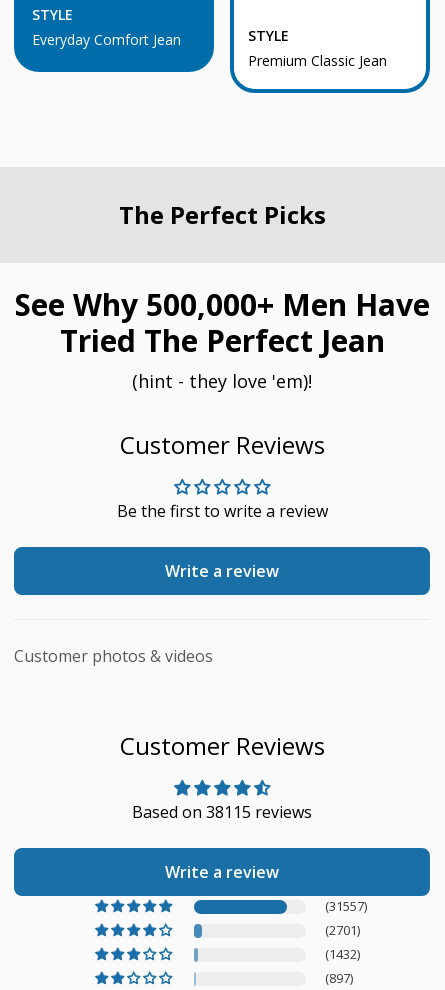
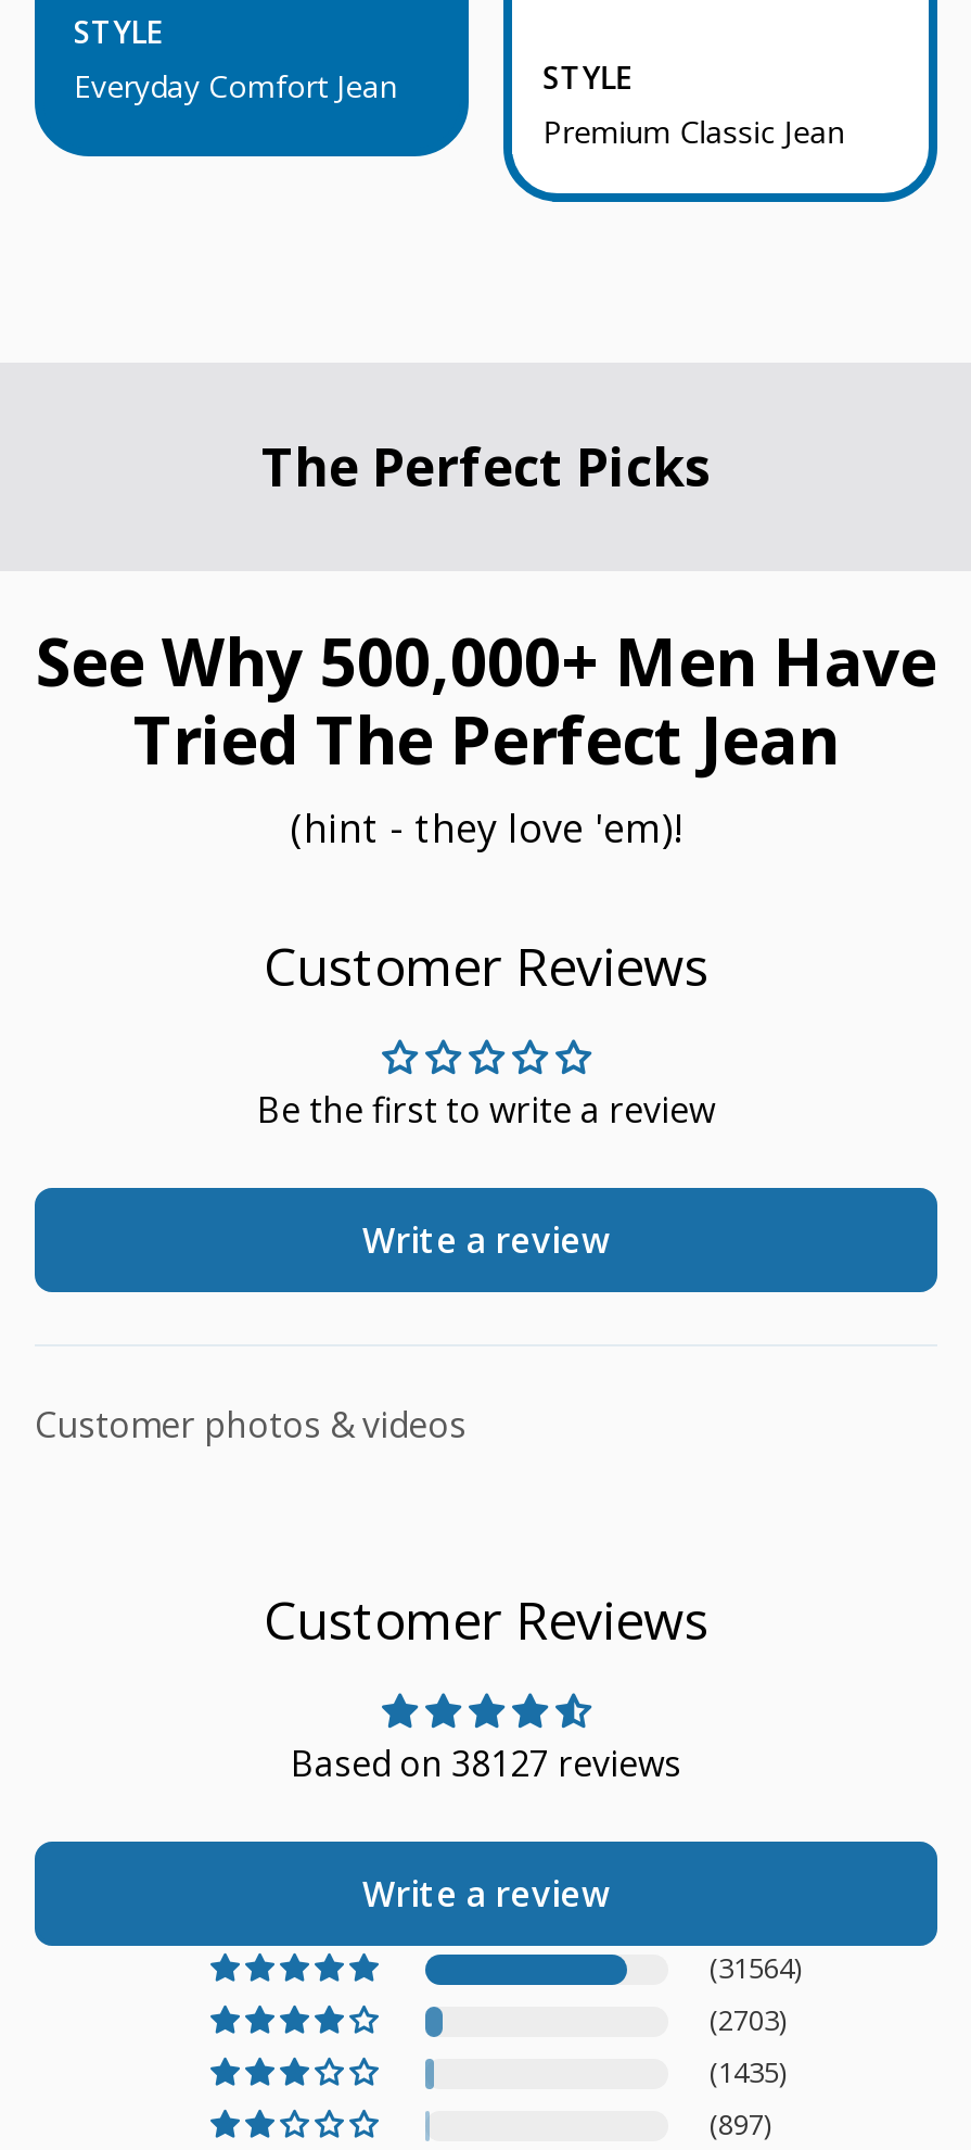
[132,801,312,823] Based on 38115 reviews -> [291,1740,681,1787] Based on 38127 reviews
[325,897,367,915] (31557) -> [710,1948,801,1987] (31564)
[325,921,360,939] (2701) -> [710,2000,785,2039] (2703)
[325,945,360,963] (1432) -> [710,2052,785,2092] (1435)

